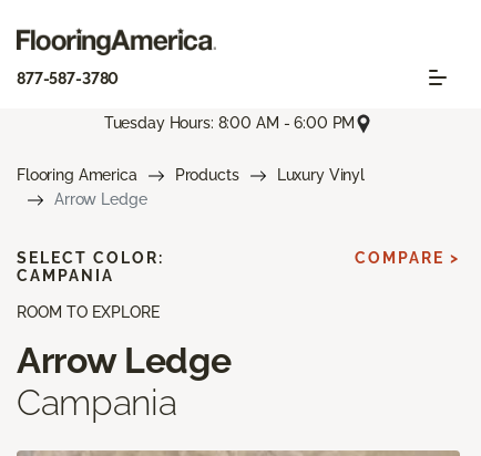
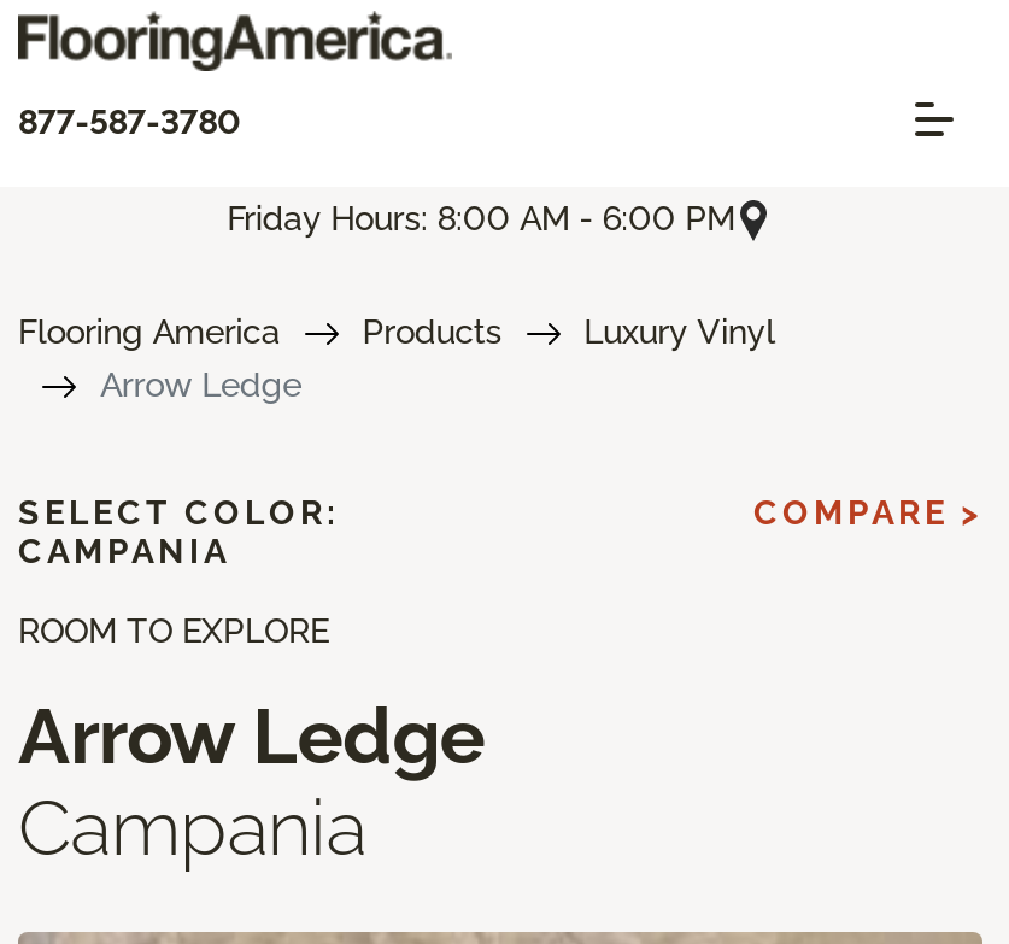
[104,114,355,132] Tuesday Hours: 8:00 AM - 6:00 PM -> [227,199,735,238] Friday Hours: 8:00 AM - 6:00 PM

